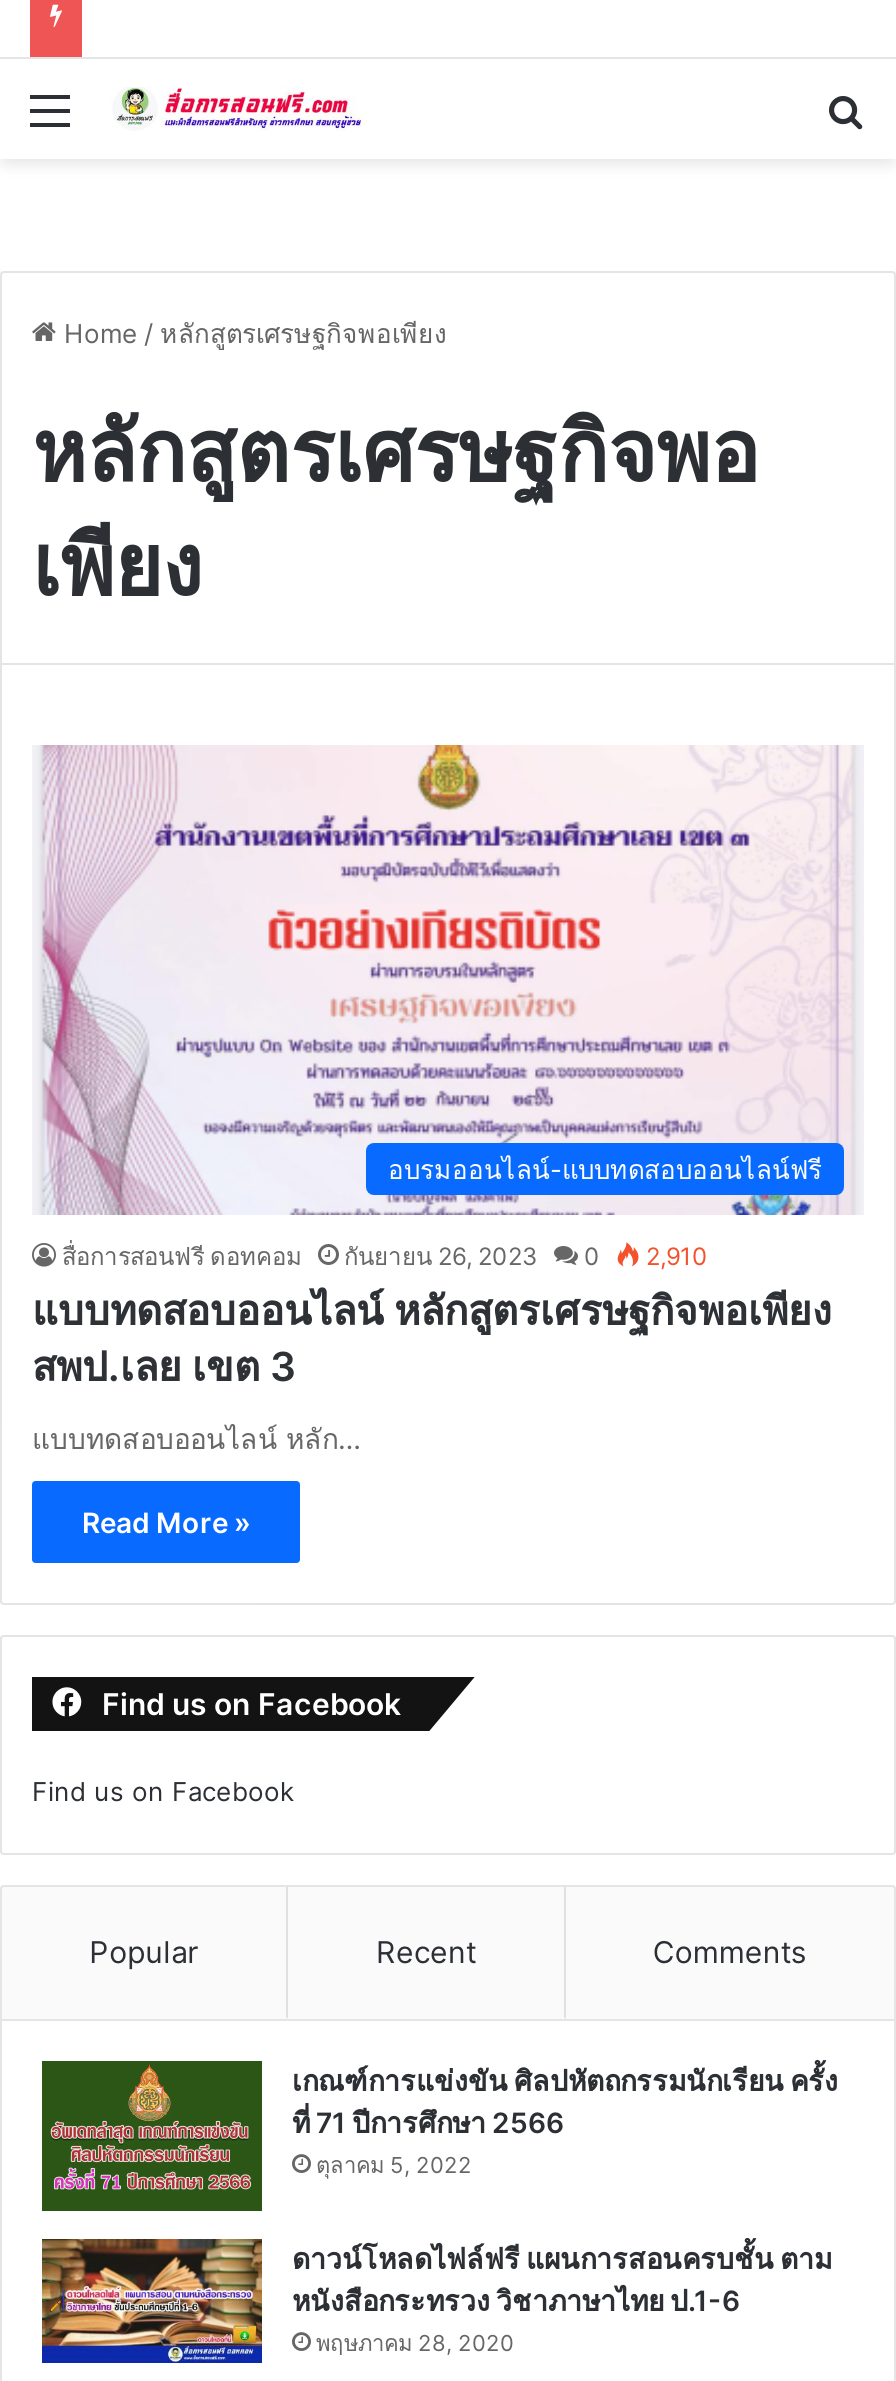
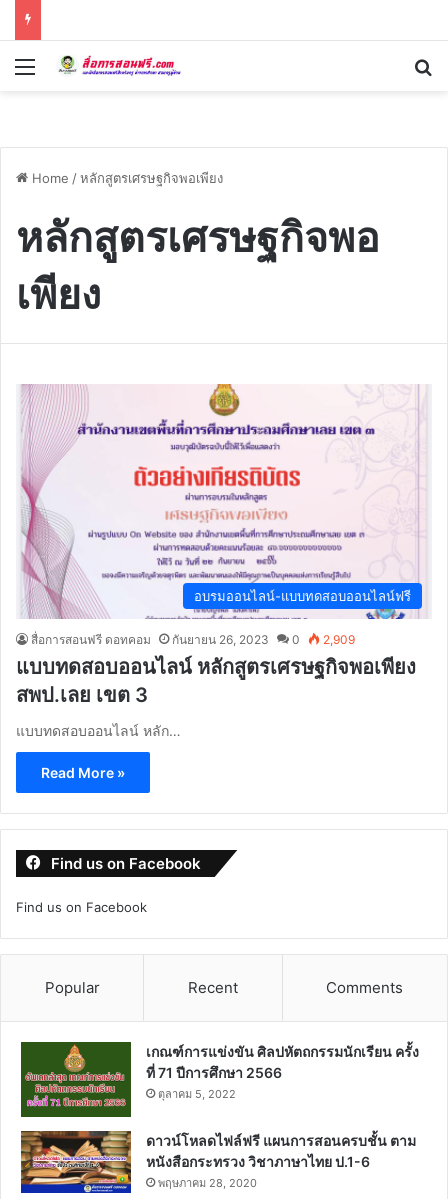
[62,1241,708,1271] สื่อการสอนฟรี ดอทคอม กันยายน 26, 2023 0 2,910 -> [31,632,355,647] สื่อการสอนฟรี ดอทคอม กันยายน 26, 2023 0 2,909

